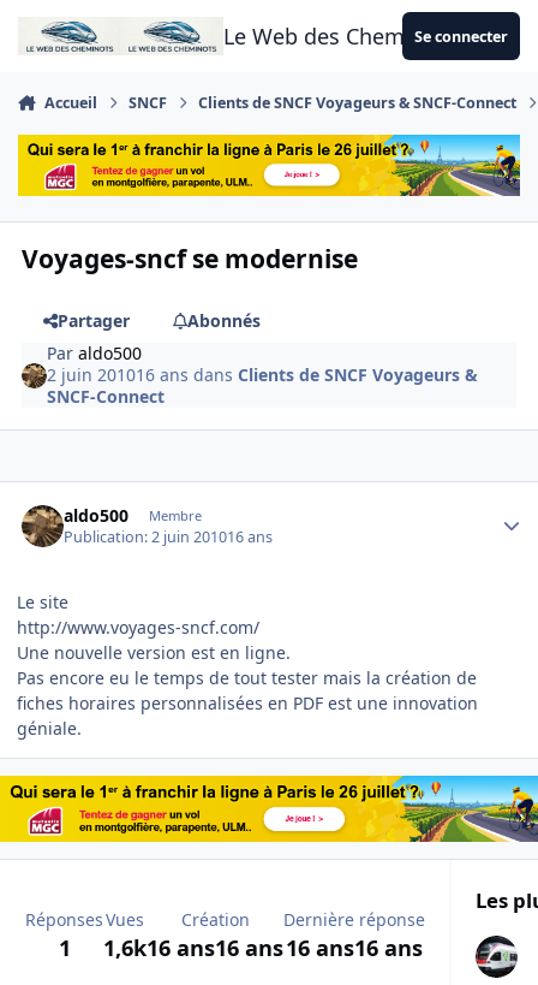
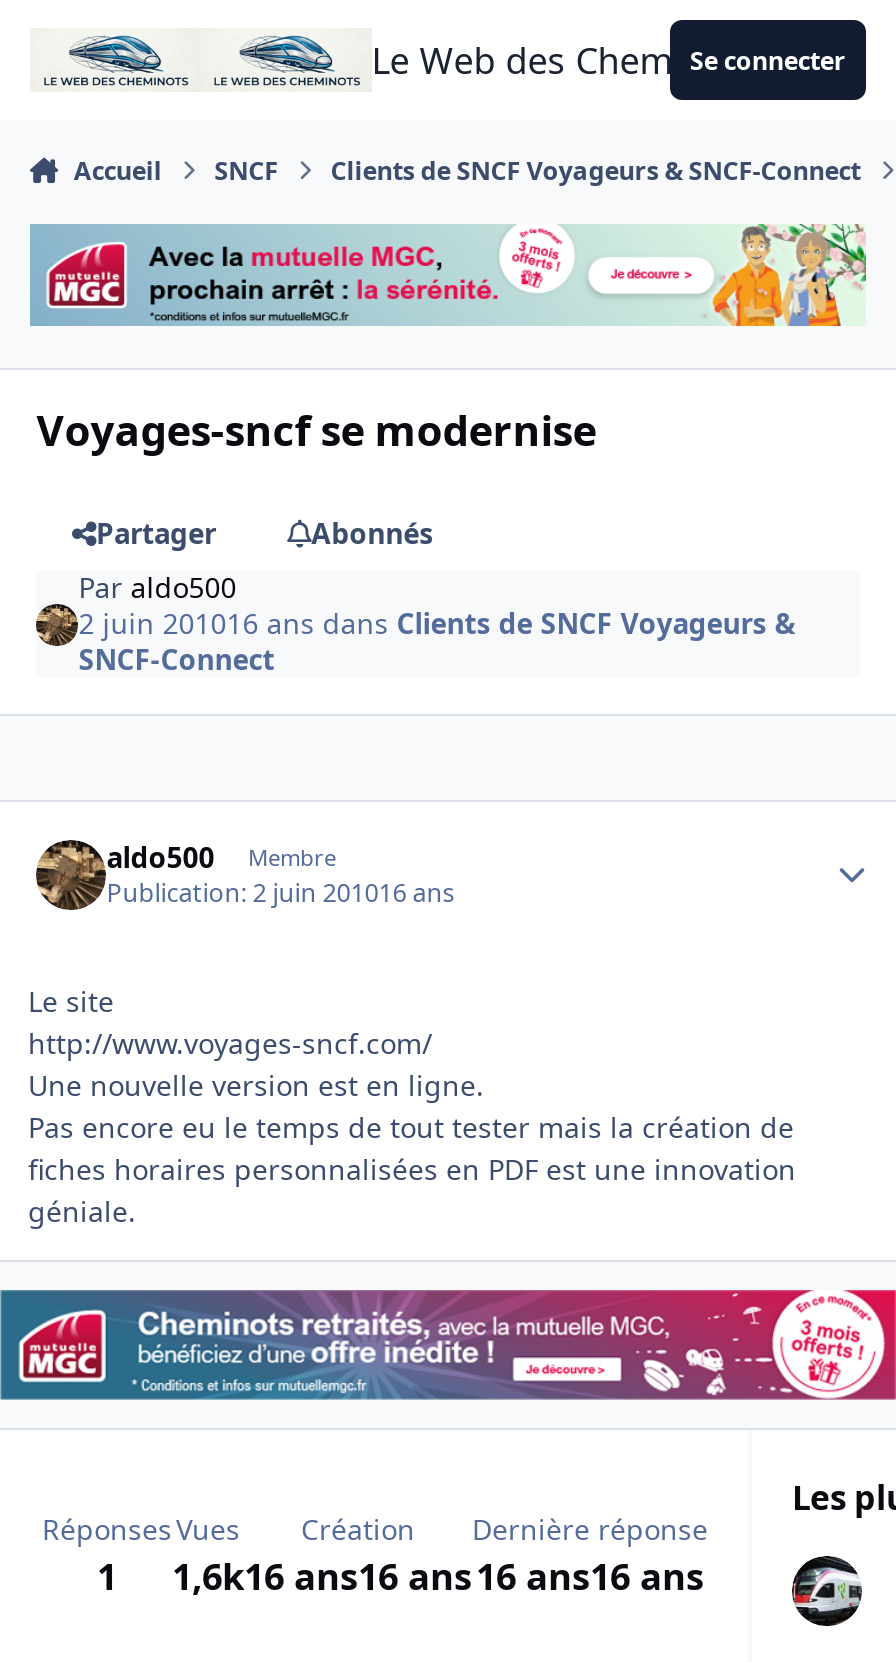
[17,133,521,197] [image] -> [28,222,868,328] [image]
[4,775,534,843] [image] -> [6,1288,890,1402] [image]

